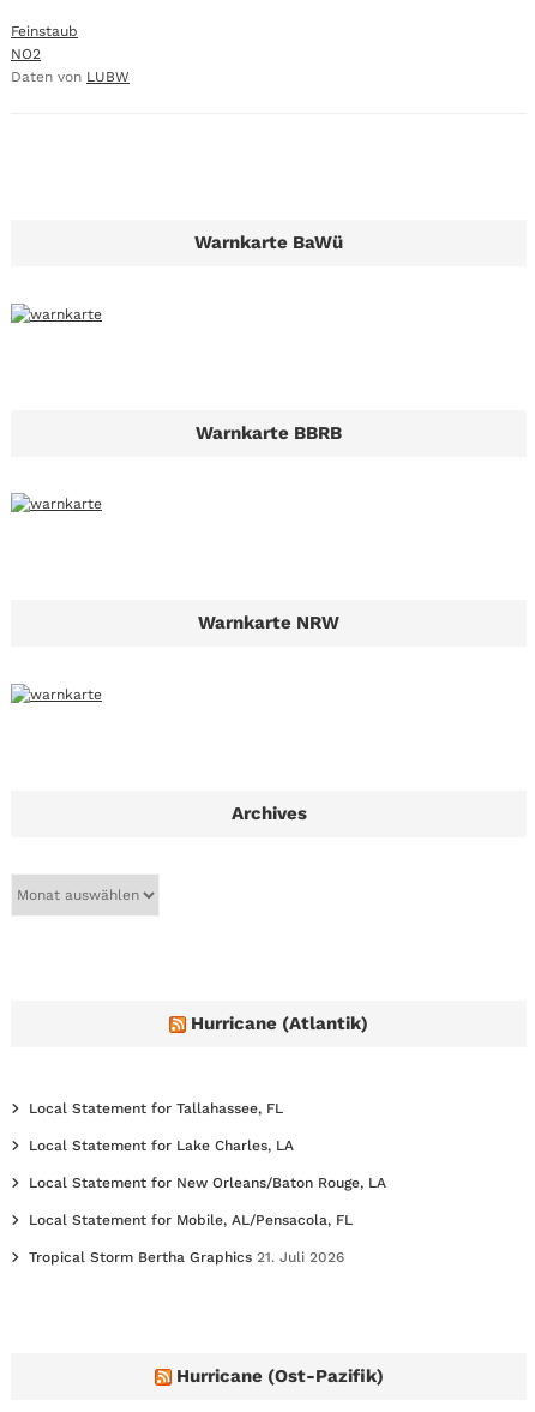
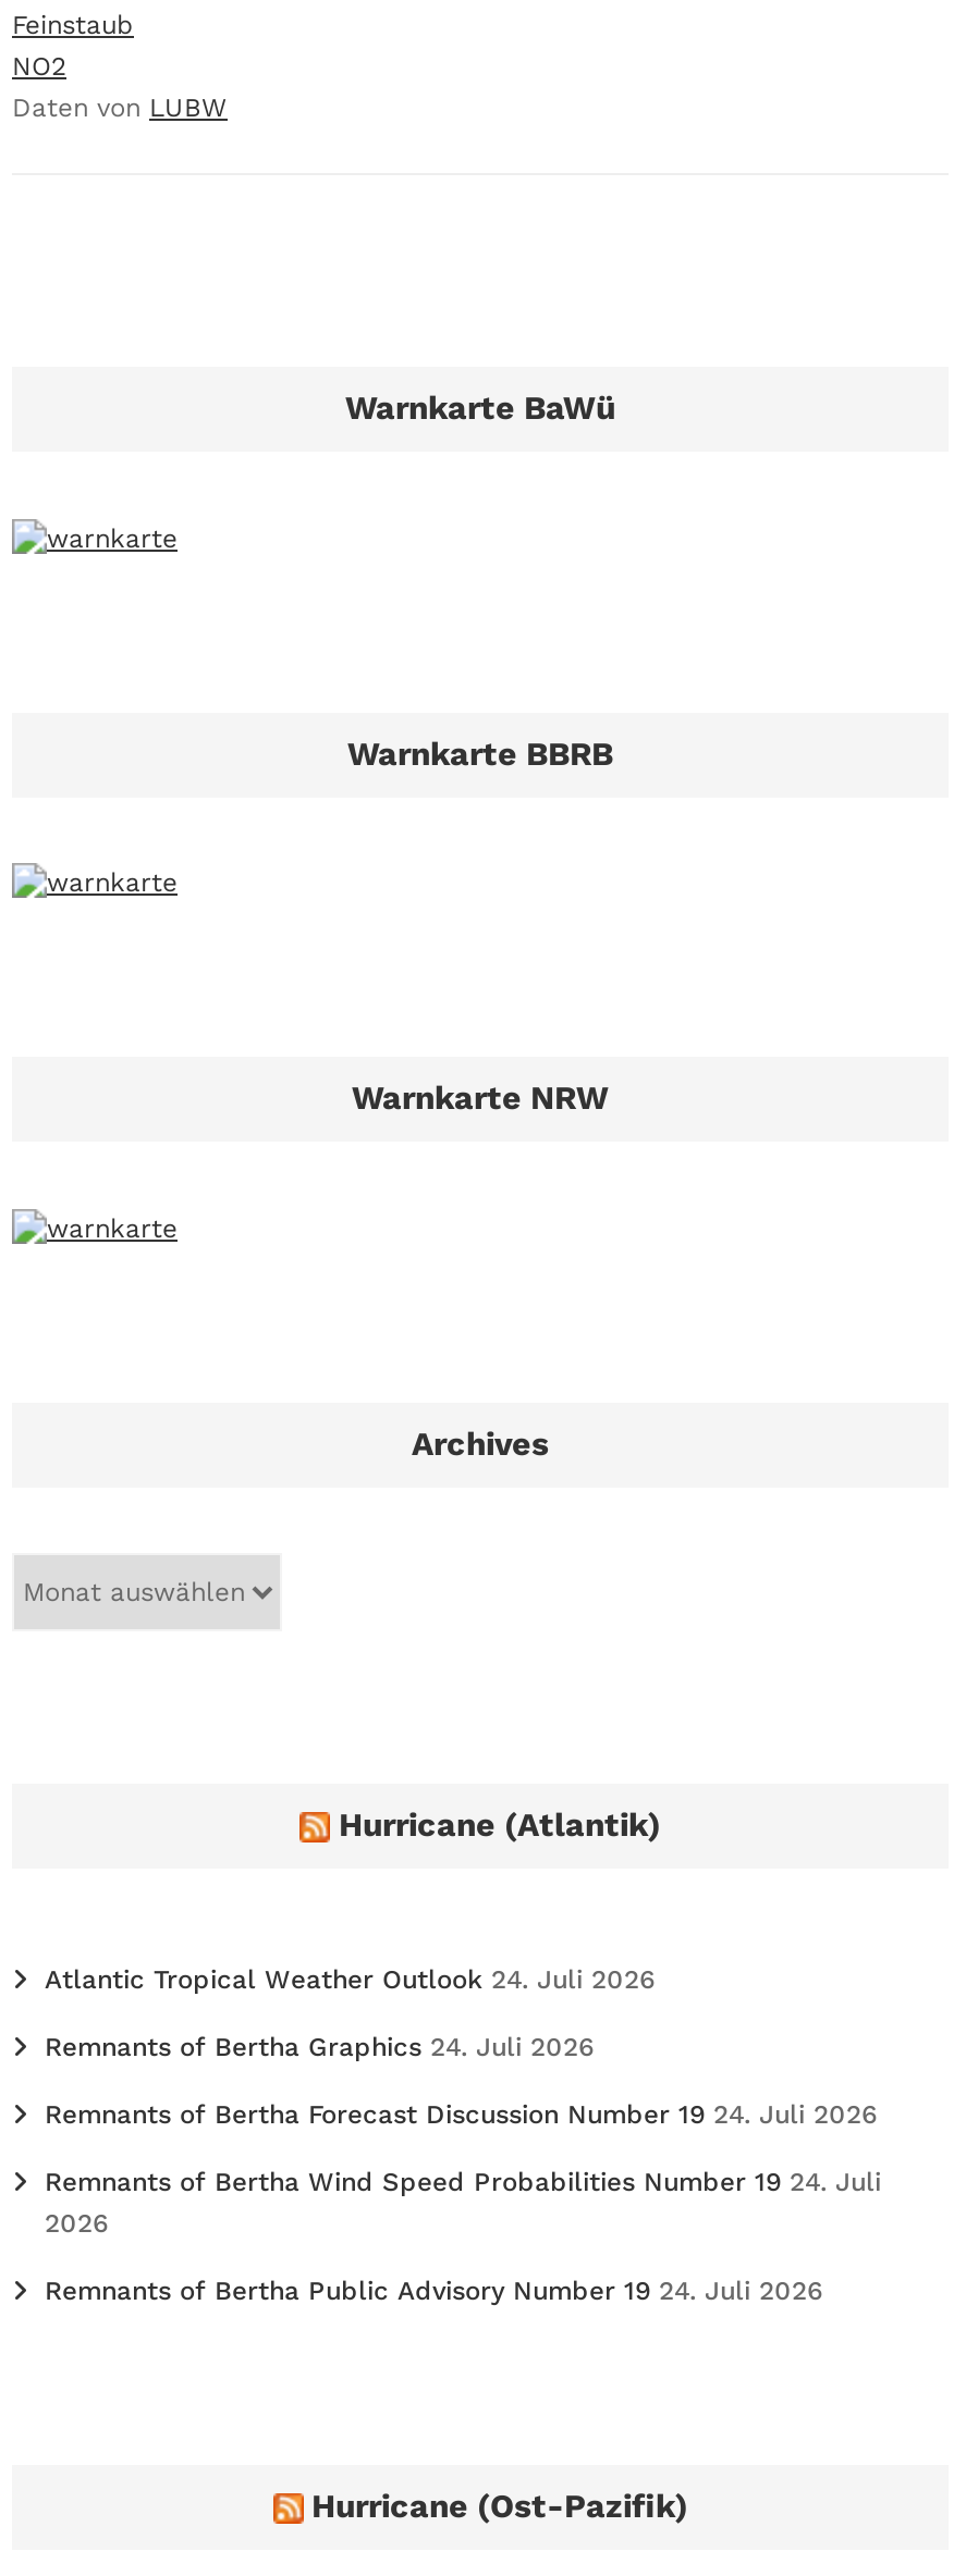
[29,1100,283,1117] Local Statement for Tallahassee, FL -> [45,1964,655,1994] Atlantic Tropical Weather Outlook 24. Juli 2026
[29,1137,294,1154] Local Statement for Lake Charles, LA -> [45,2031,594,2062] Remnants of Bertha Graphics 24. Juli 2026
[29,1174,386,1191] Local Statement for New Orleans/Baton Rouge, LA -> [45,2099,877,2129] Remnants of Bertha Forecast Discussion Number 19 24. Juli 2026
[29,1211,353,1228] Local Statement for Mobile, AL/Pensacola, FL -> [45,2166,881,2238] Remnants of Bertha Wind Speed Probabilities Number 19 24. Juli | 2026
[29,1248,344,1265] Tropical Storm Bertha Graphics 21. Juli 2026 -> [45,2275,822,2305] Remnants of Bertha Public Advisory Number 19 24. Juli 2026

